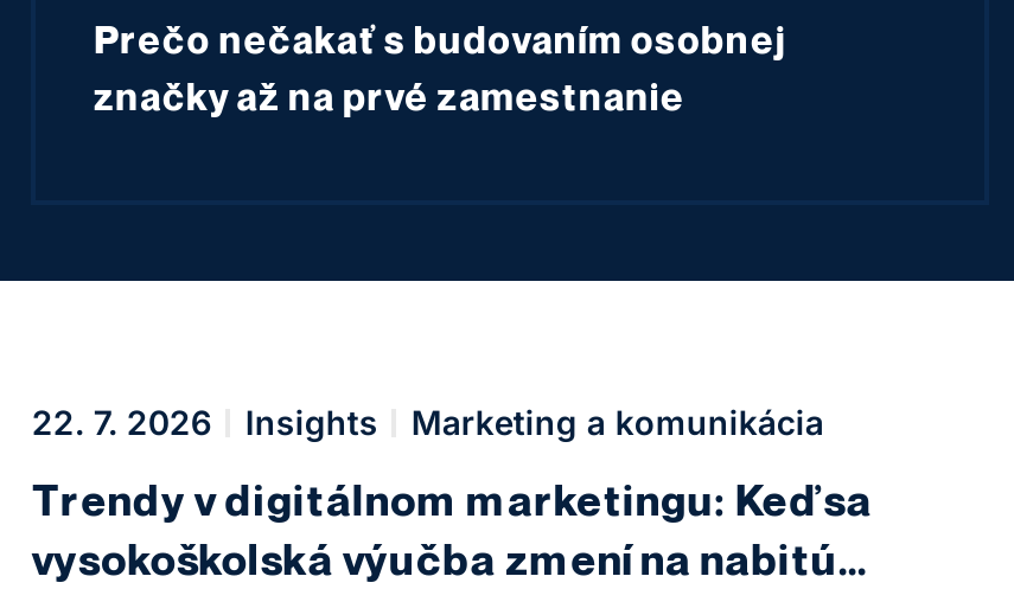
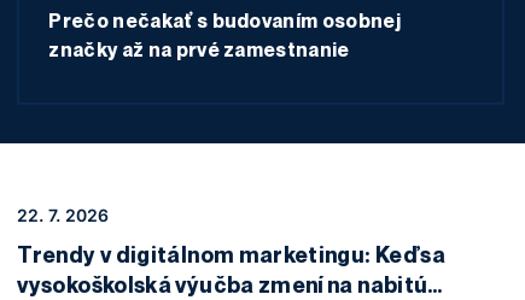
[245,401,824,442] Insights | Marketing a komunikácia -> none

